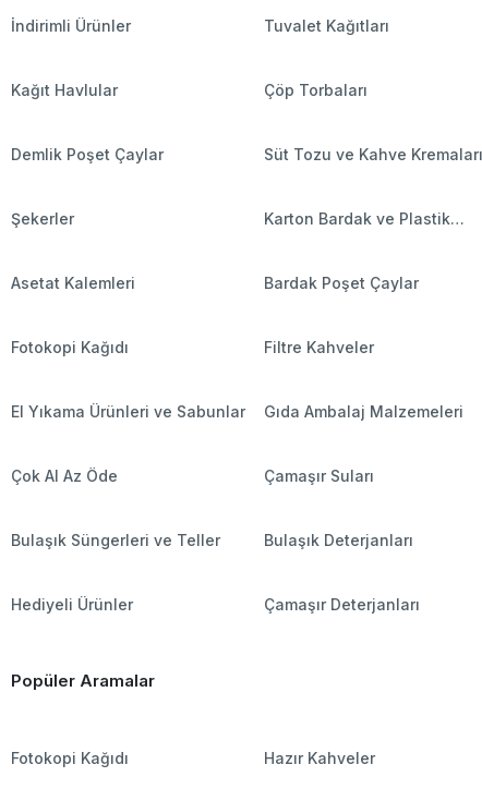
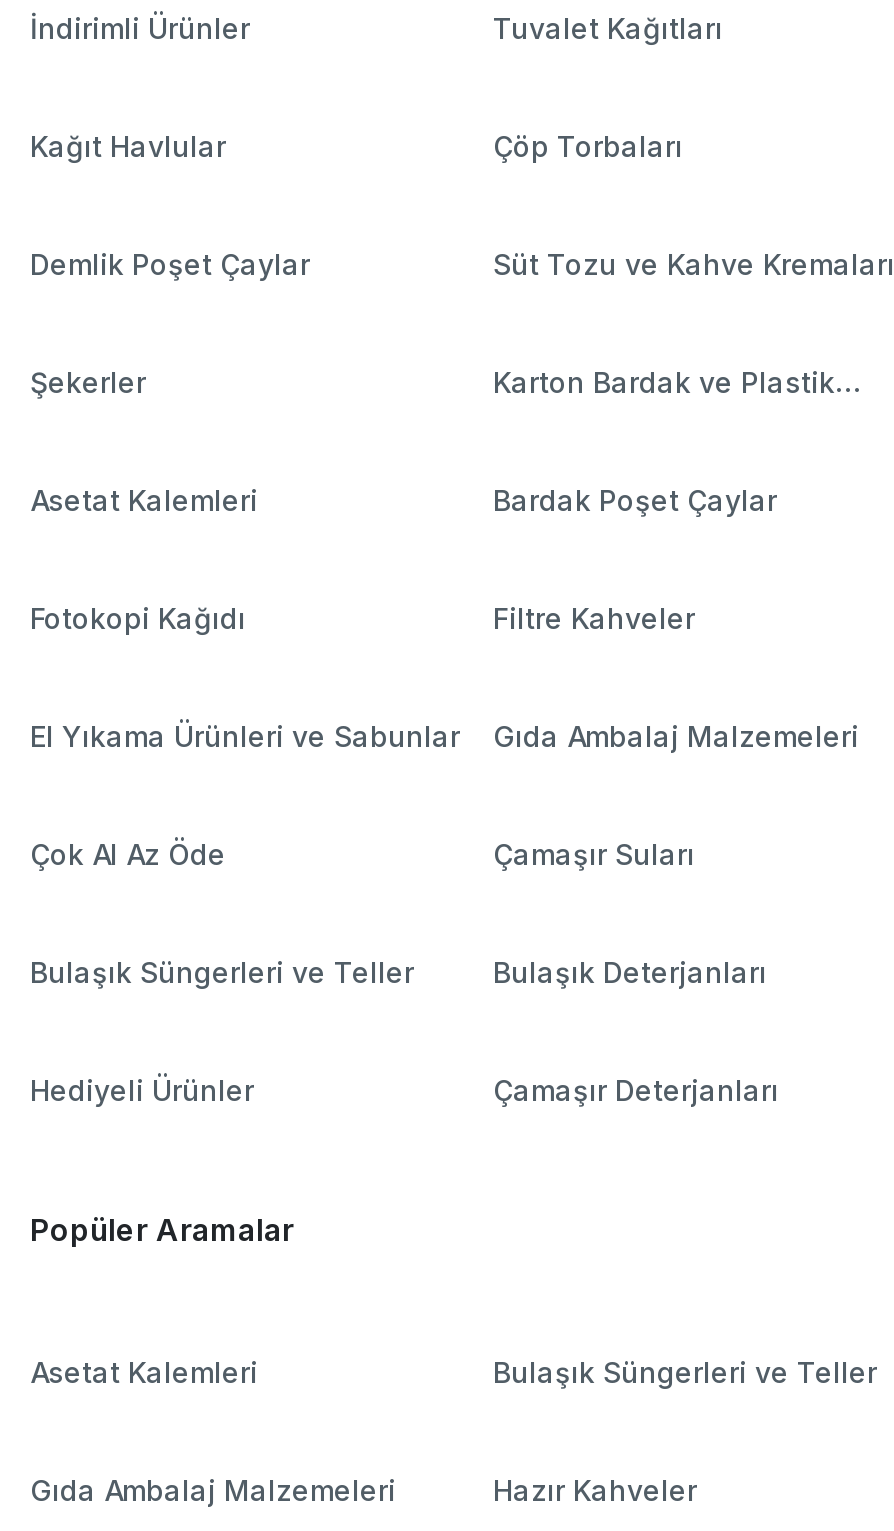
[11,748,129,767] Fotokopi Kağıdı -> [30,1354,877,1506] Asetat Kalemleri | Bulaşık Süngerleri ve Teller | Gıda Ambalaj Malzemeleri

